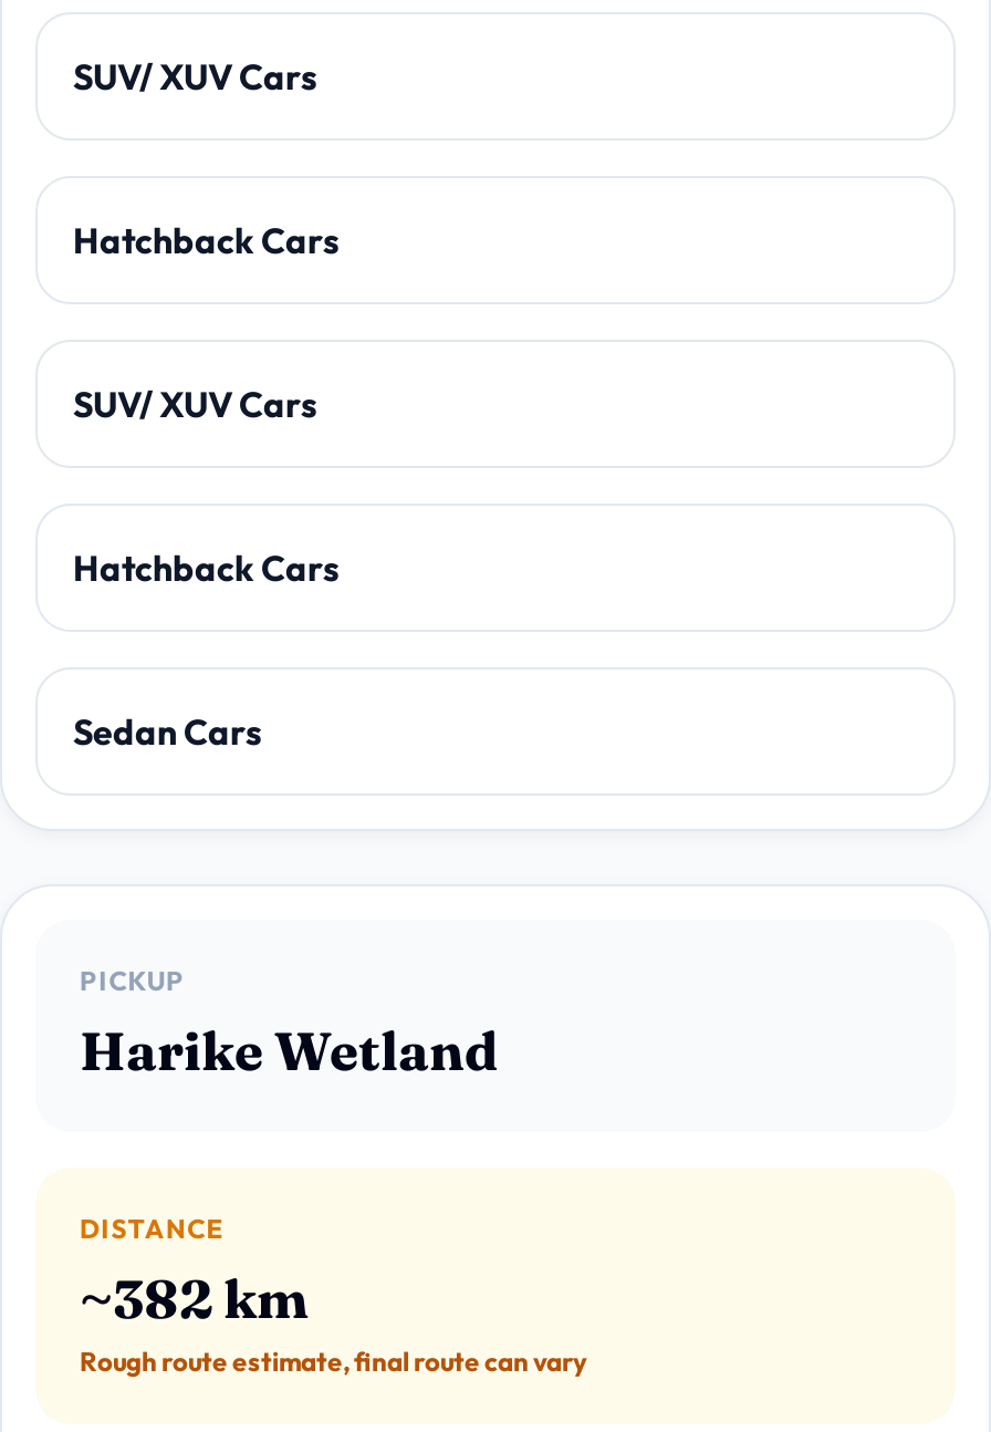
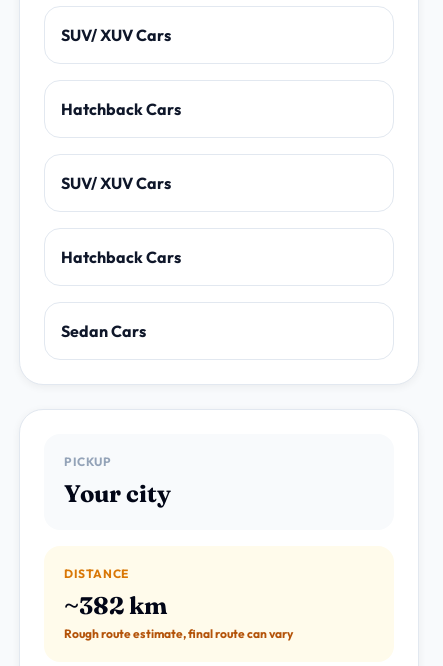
[80,1019,498,1083] Harike Wetland -> [64,479,171,508] Your city

